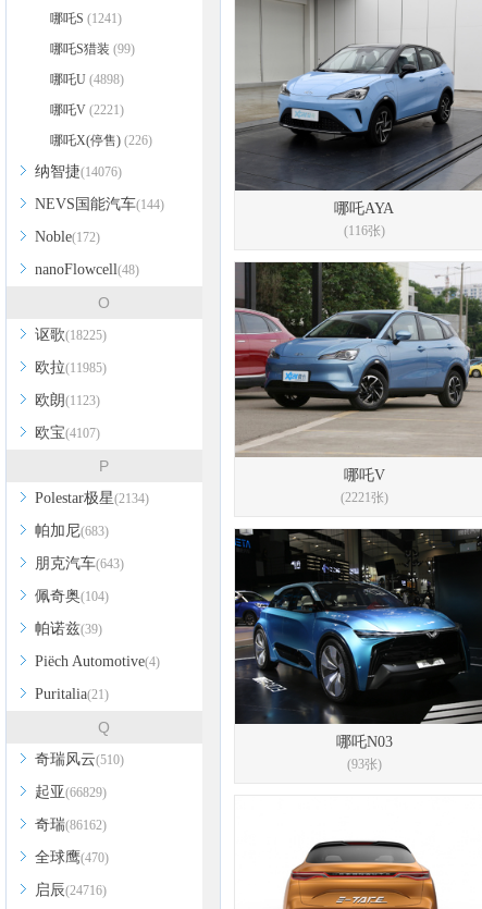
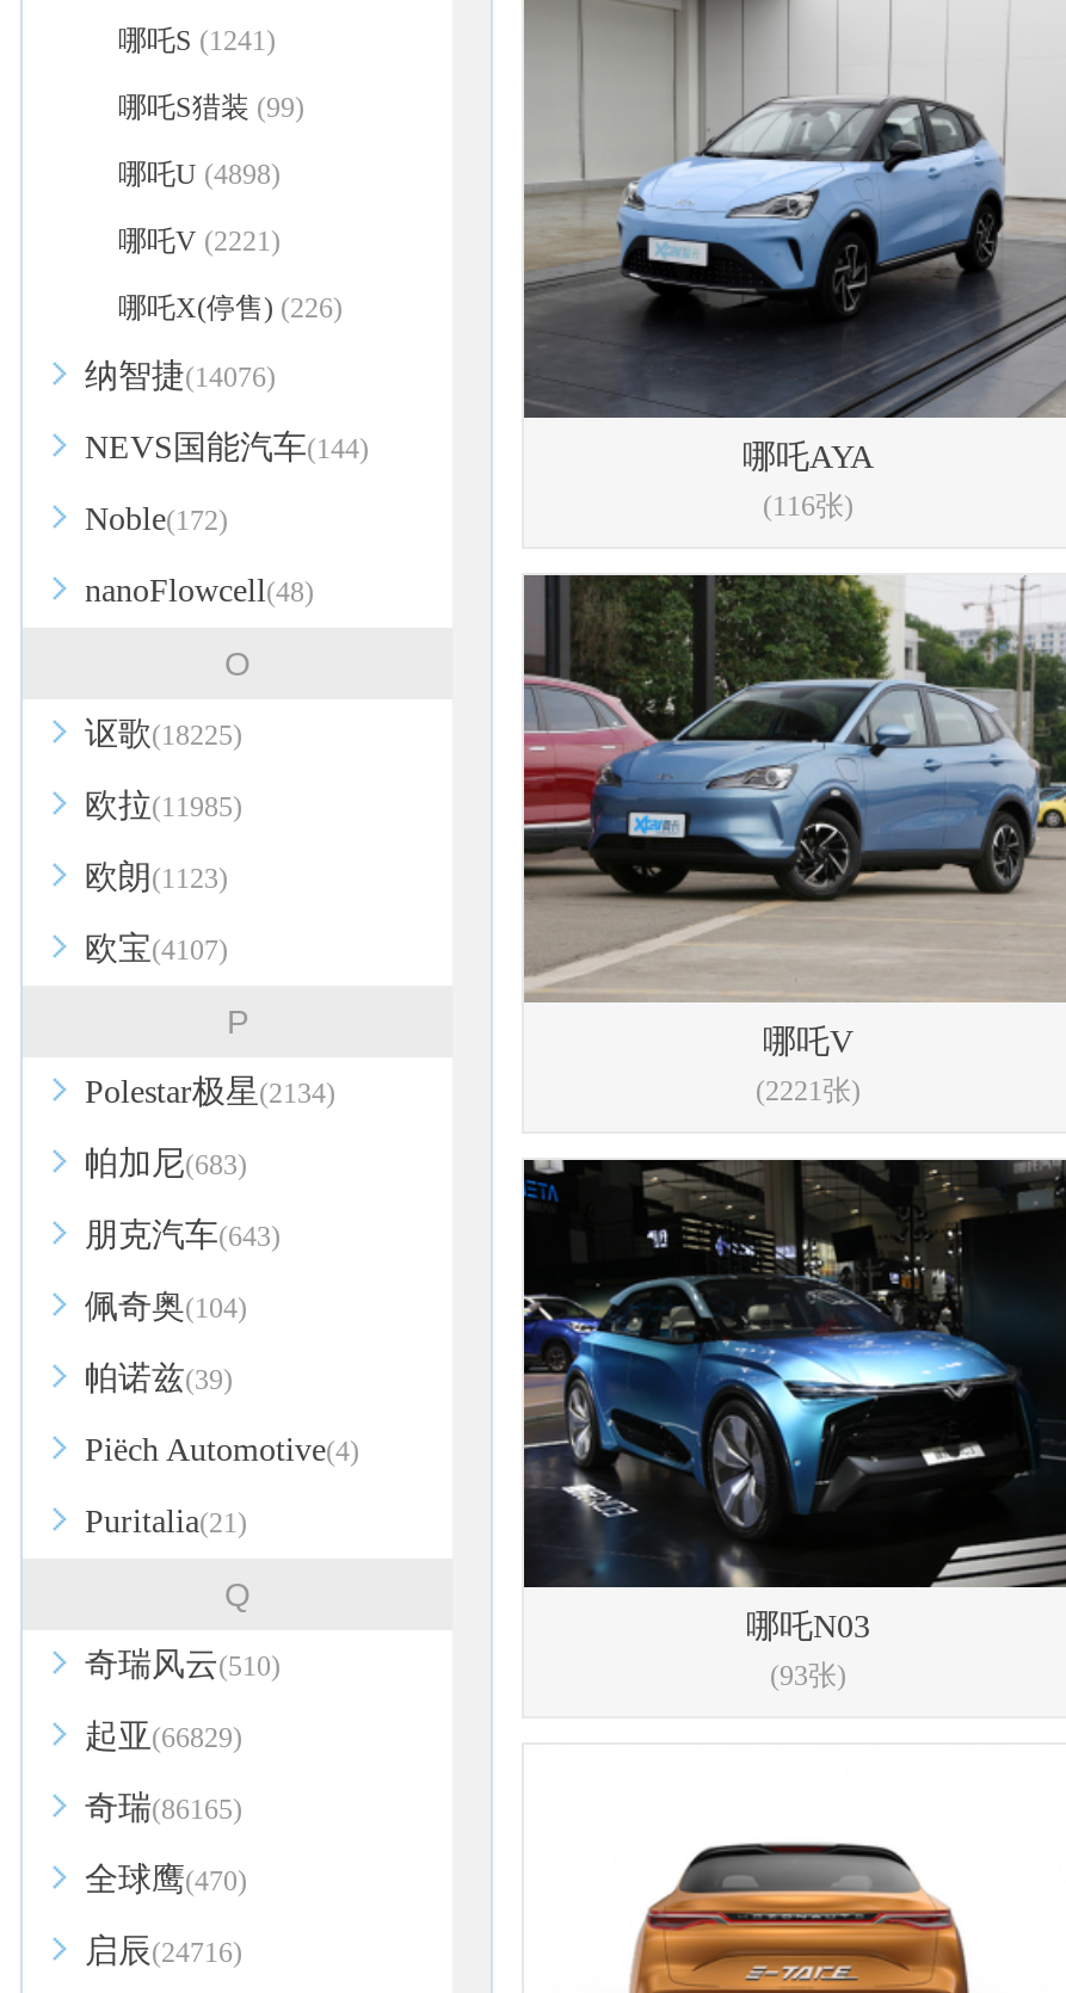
[35,816,107,833] 奇瑞(86162) -> [85,1790,242,1826] 奇瑞(86165)

